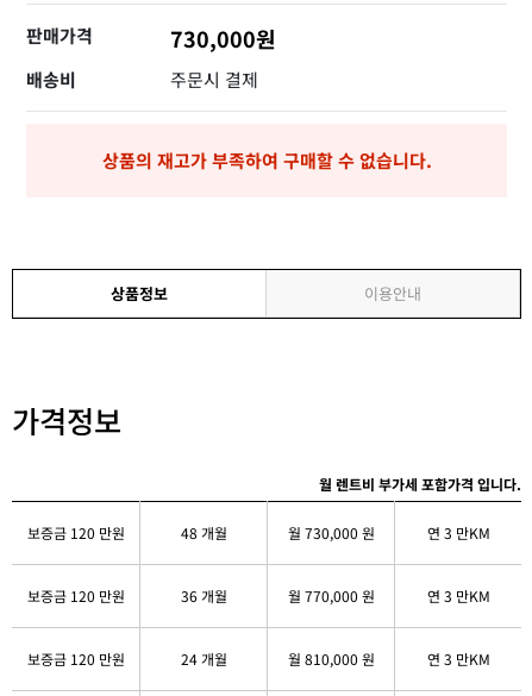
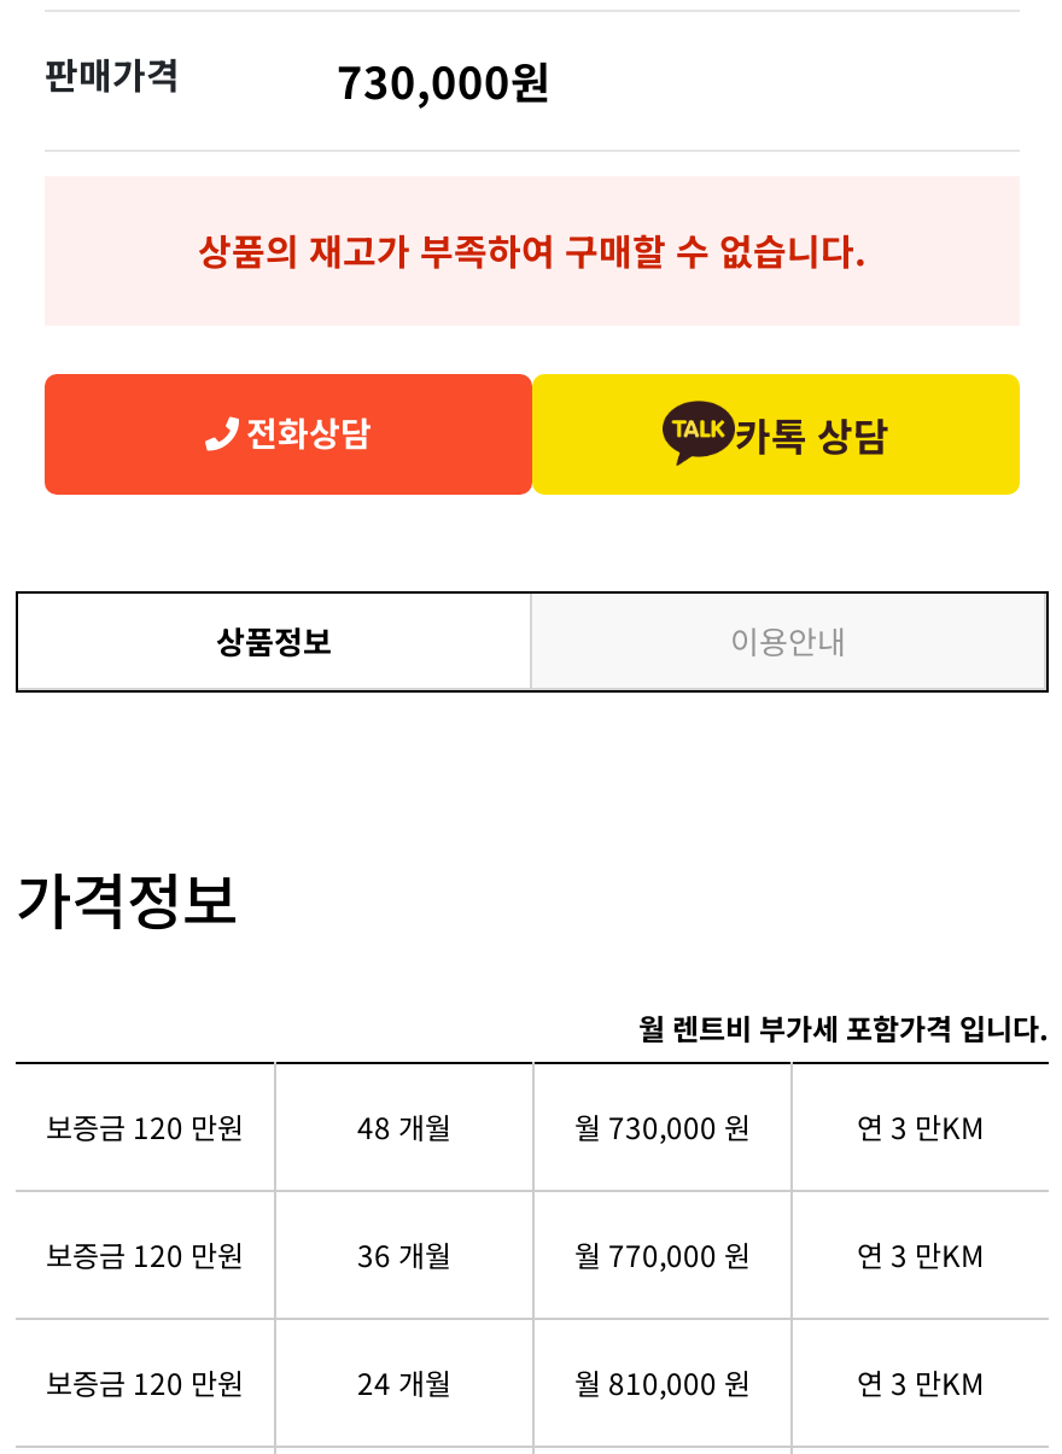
[26,66,258,91] 배송비 | 주문시 결제 -> none
moved [102,147,431,172] -> [198,223,866,274]: 상품의 재고가 부족하여 구매할 수 없습니다.
none -> [239,404,889,462] 전화상담 | 카톡 상담

